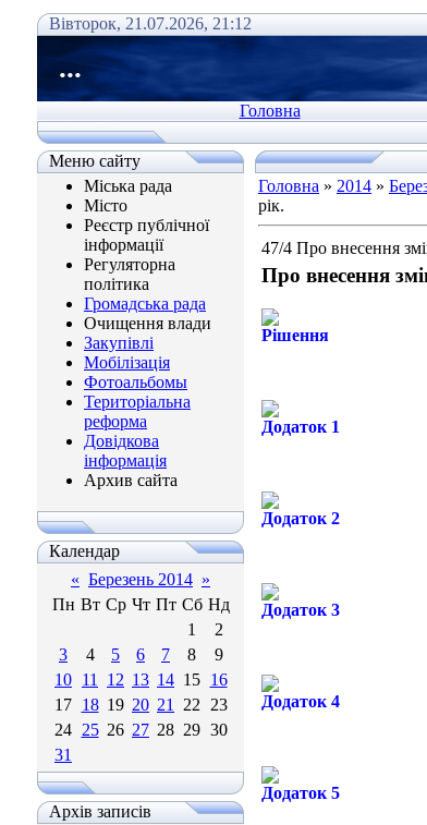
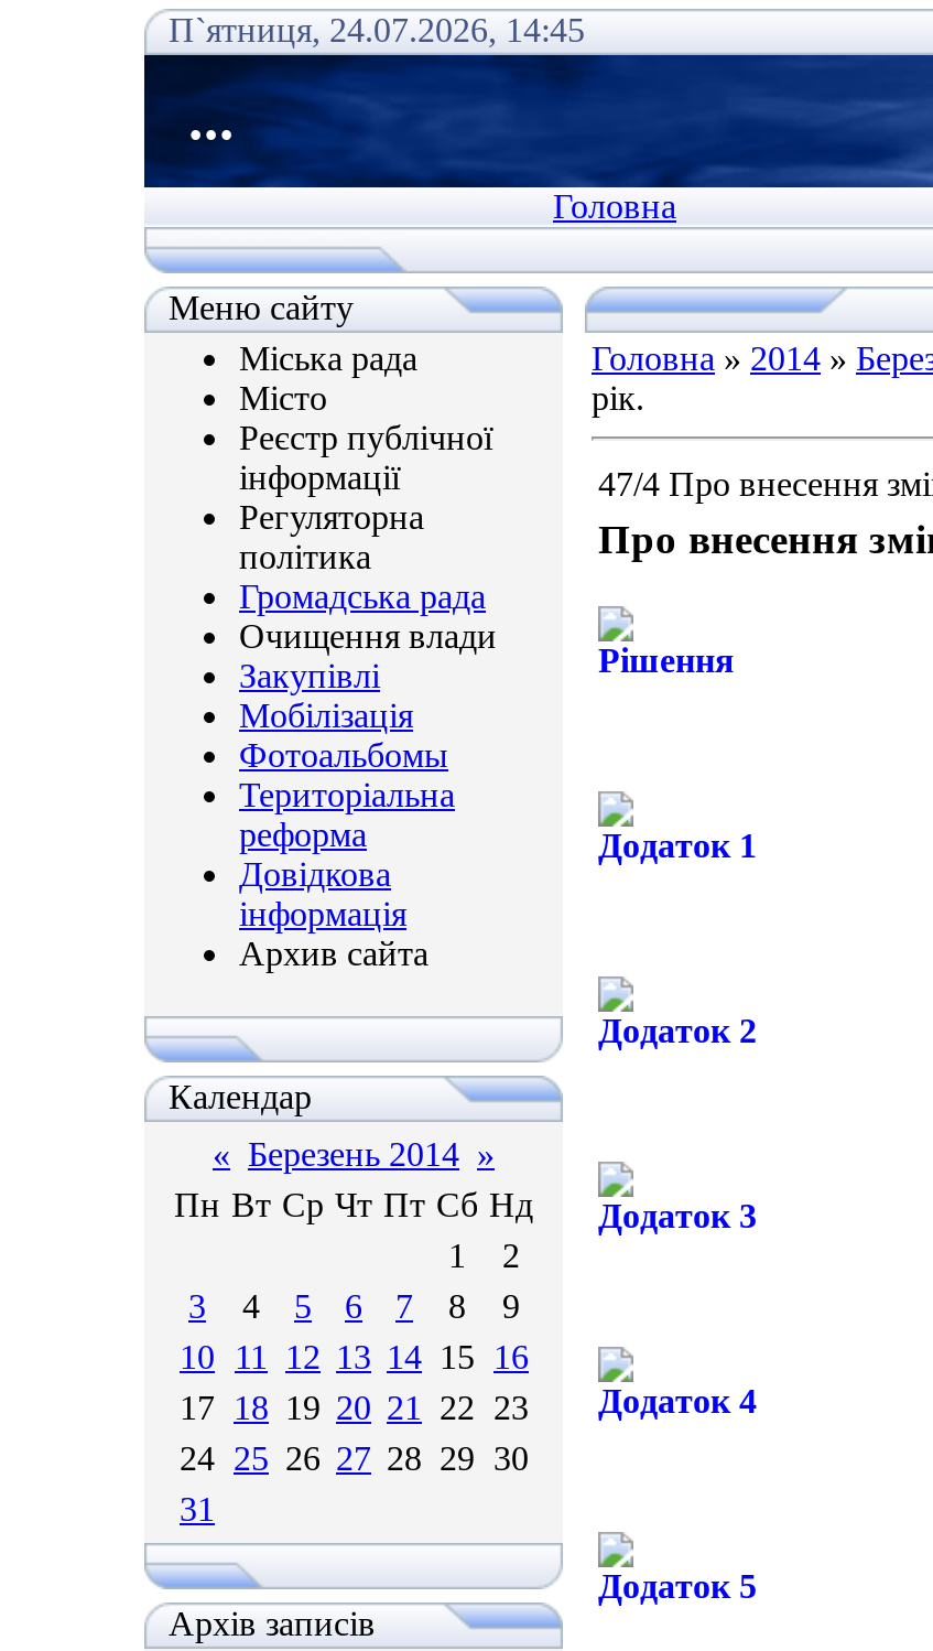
[49,14,252,33] Вівторок, 21.07.2026, 21:12 -> [169,11,585,48] П`ятниця, 24.07.2026, 14:45

